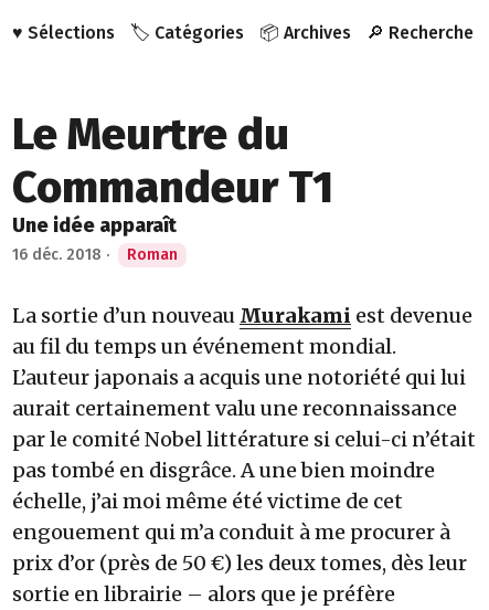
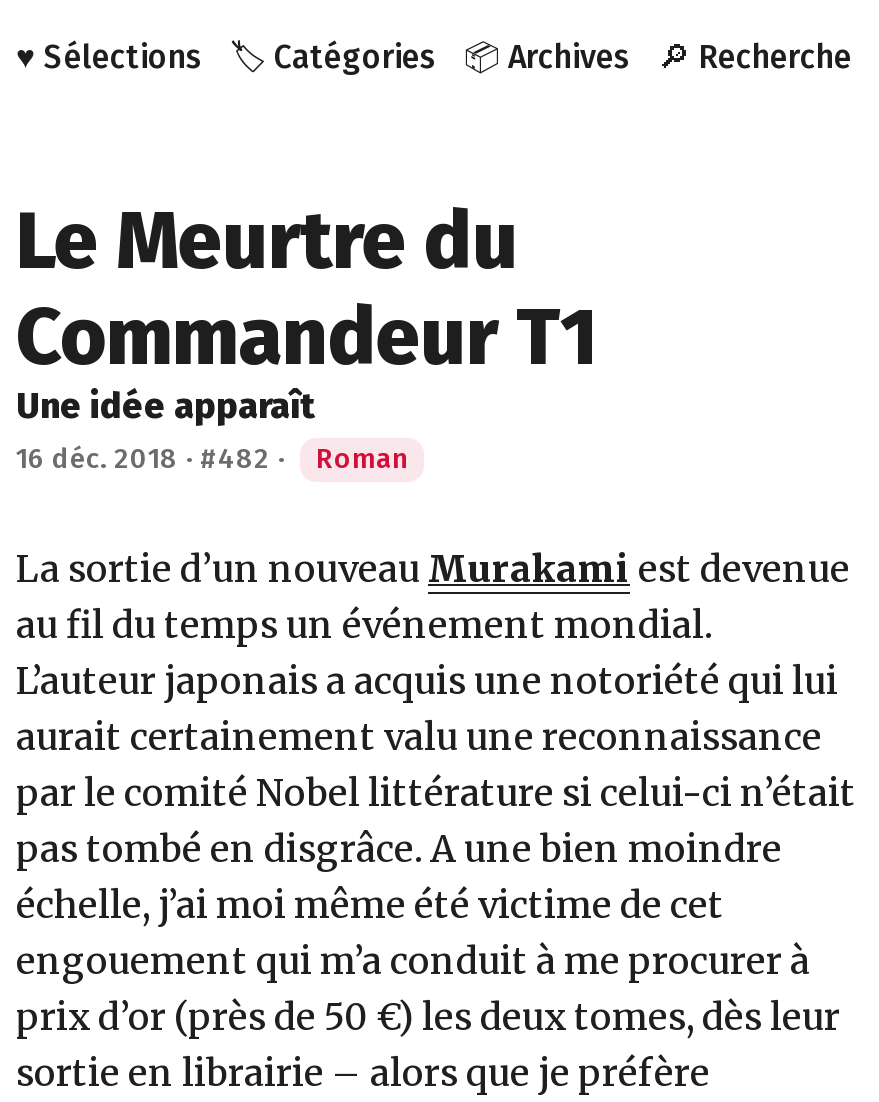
[12,245,178,264] 16 déc. 2018 · Roman -> [16,442,408,476] 16 déc. 2018 · #482 · Roman

